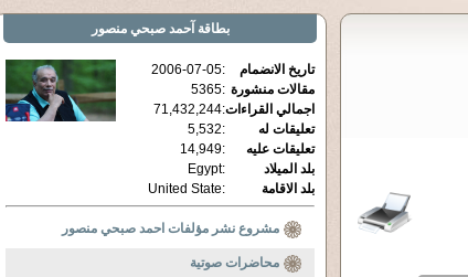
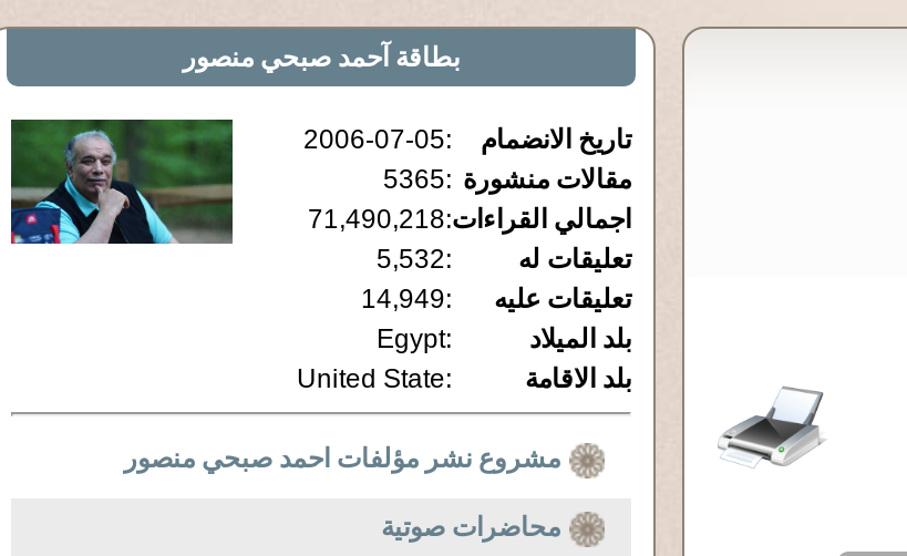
[153,102,315,117] اجمالي القراءات:71,432,244 -> [308,204,631,235] اجمالي القراءات:71,490,218

